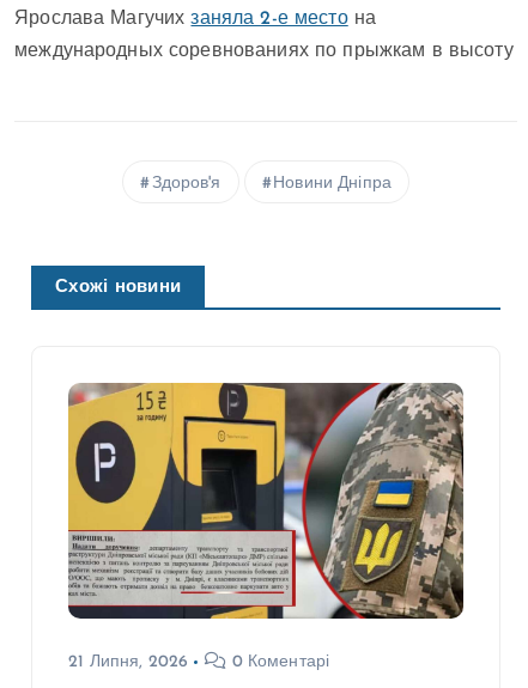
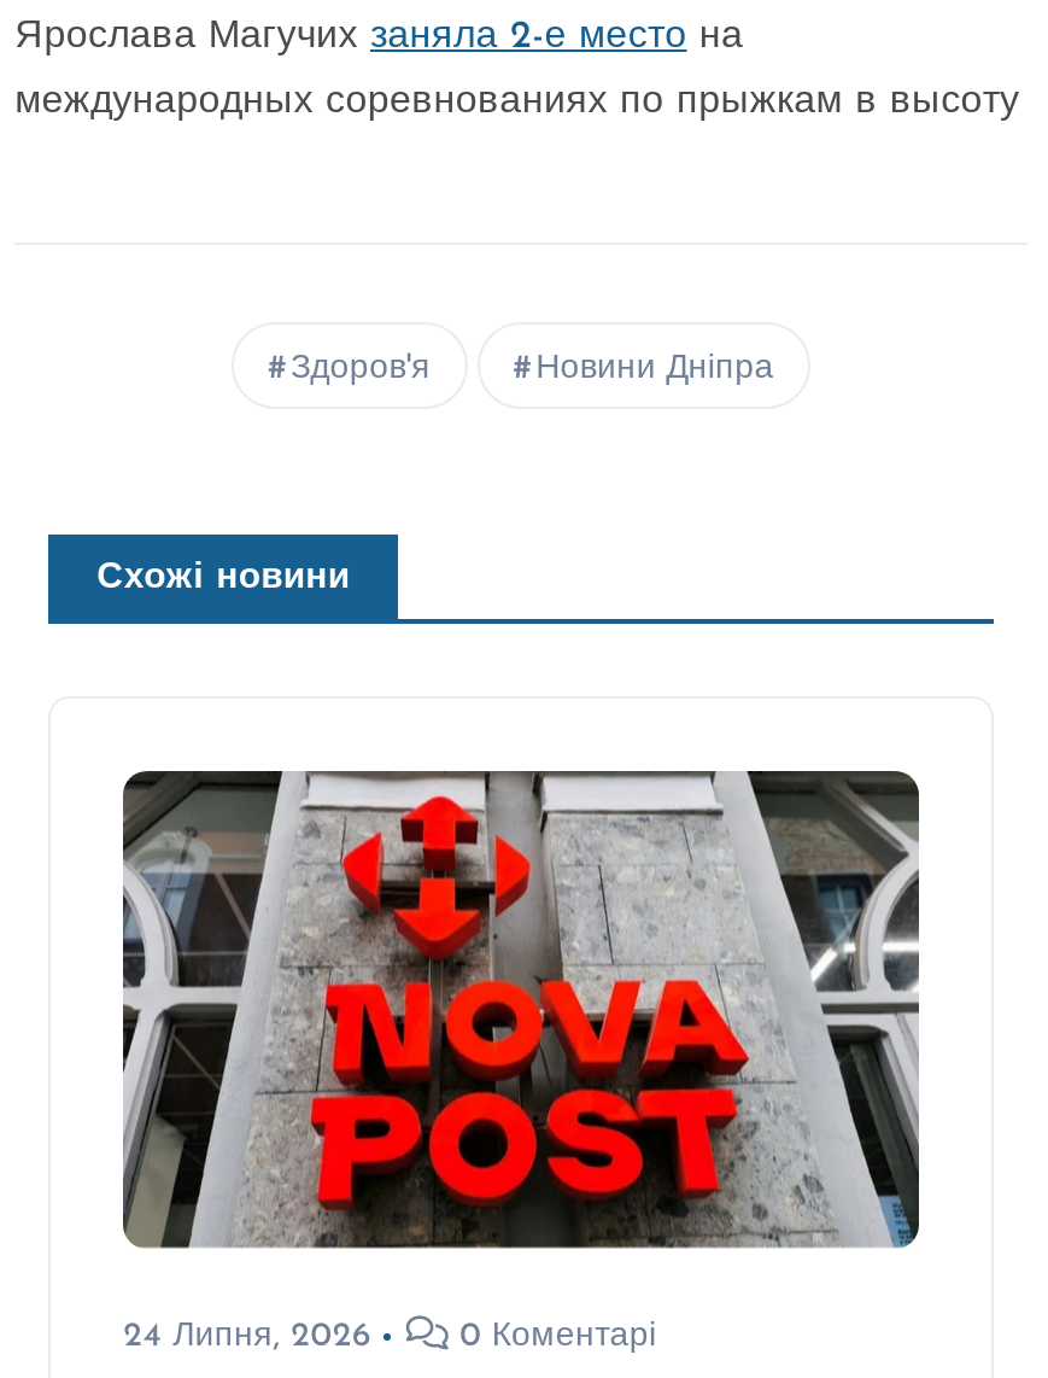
[67,382,465,672] [image] | 21 Липня, 2026 -> [121,767,919,1355] [image] | 24 Липня, 2026

